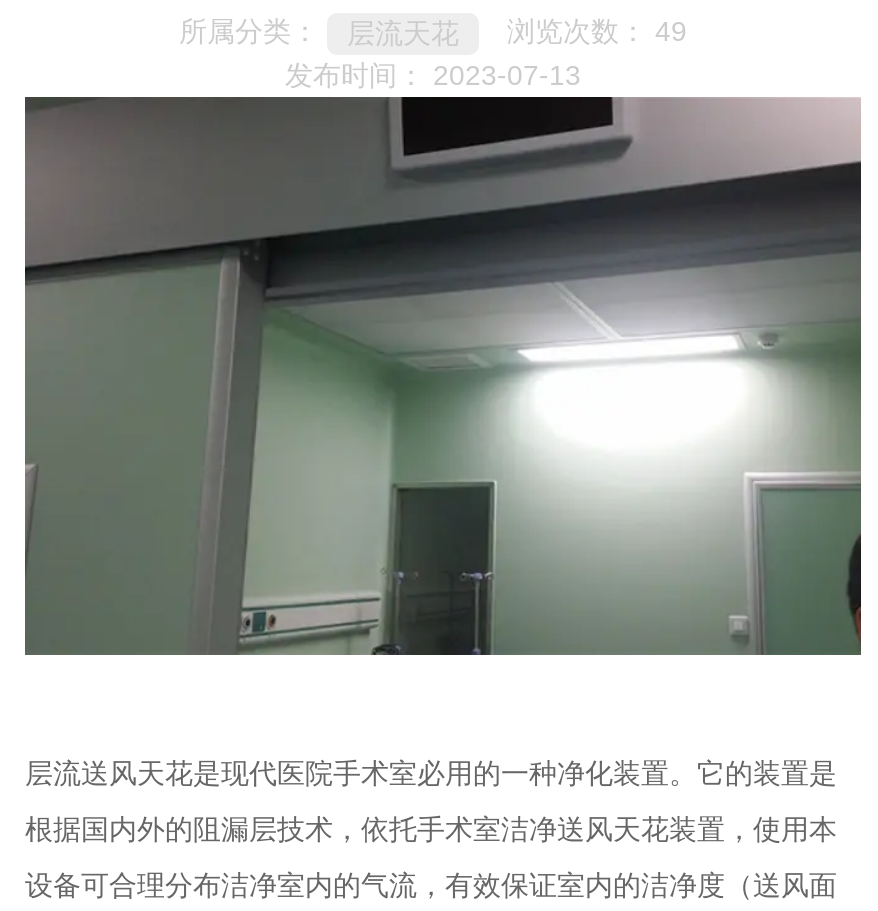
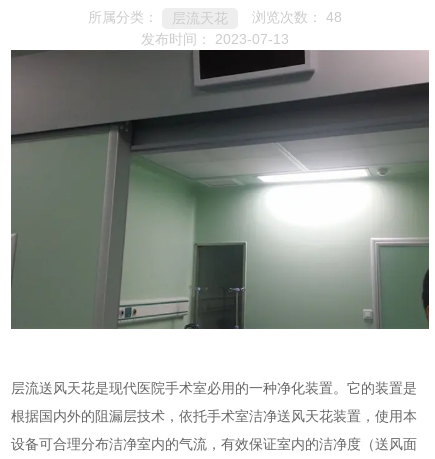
[507,15,687,47] 浏览次数：49 -> [252,9,342,25] 浏览次数：48

